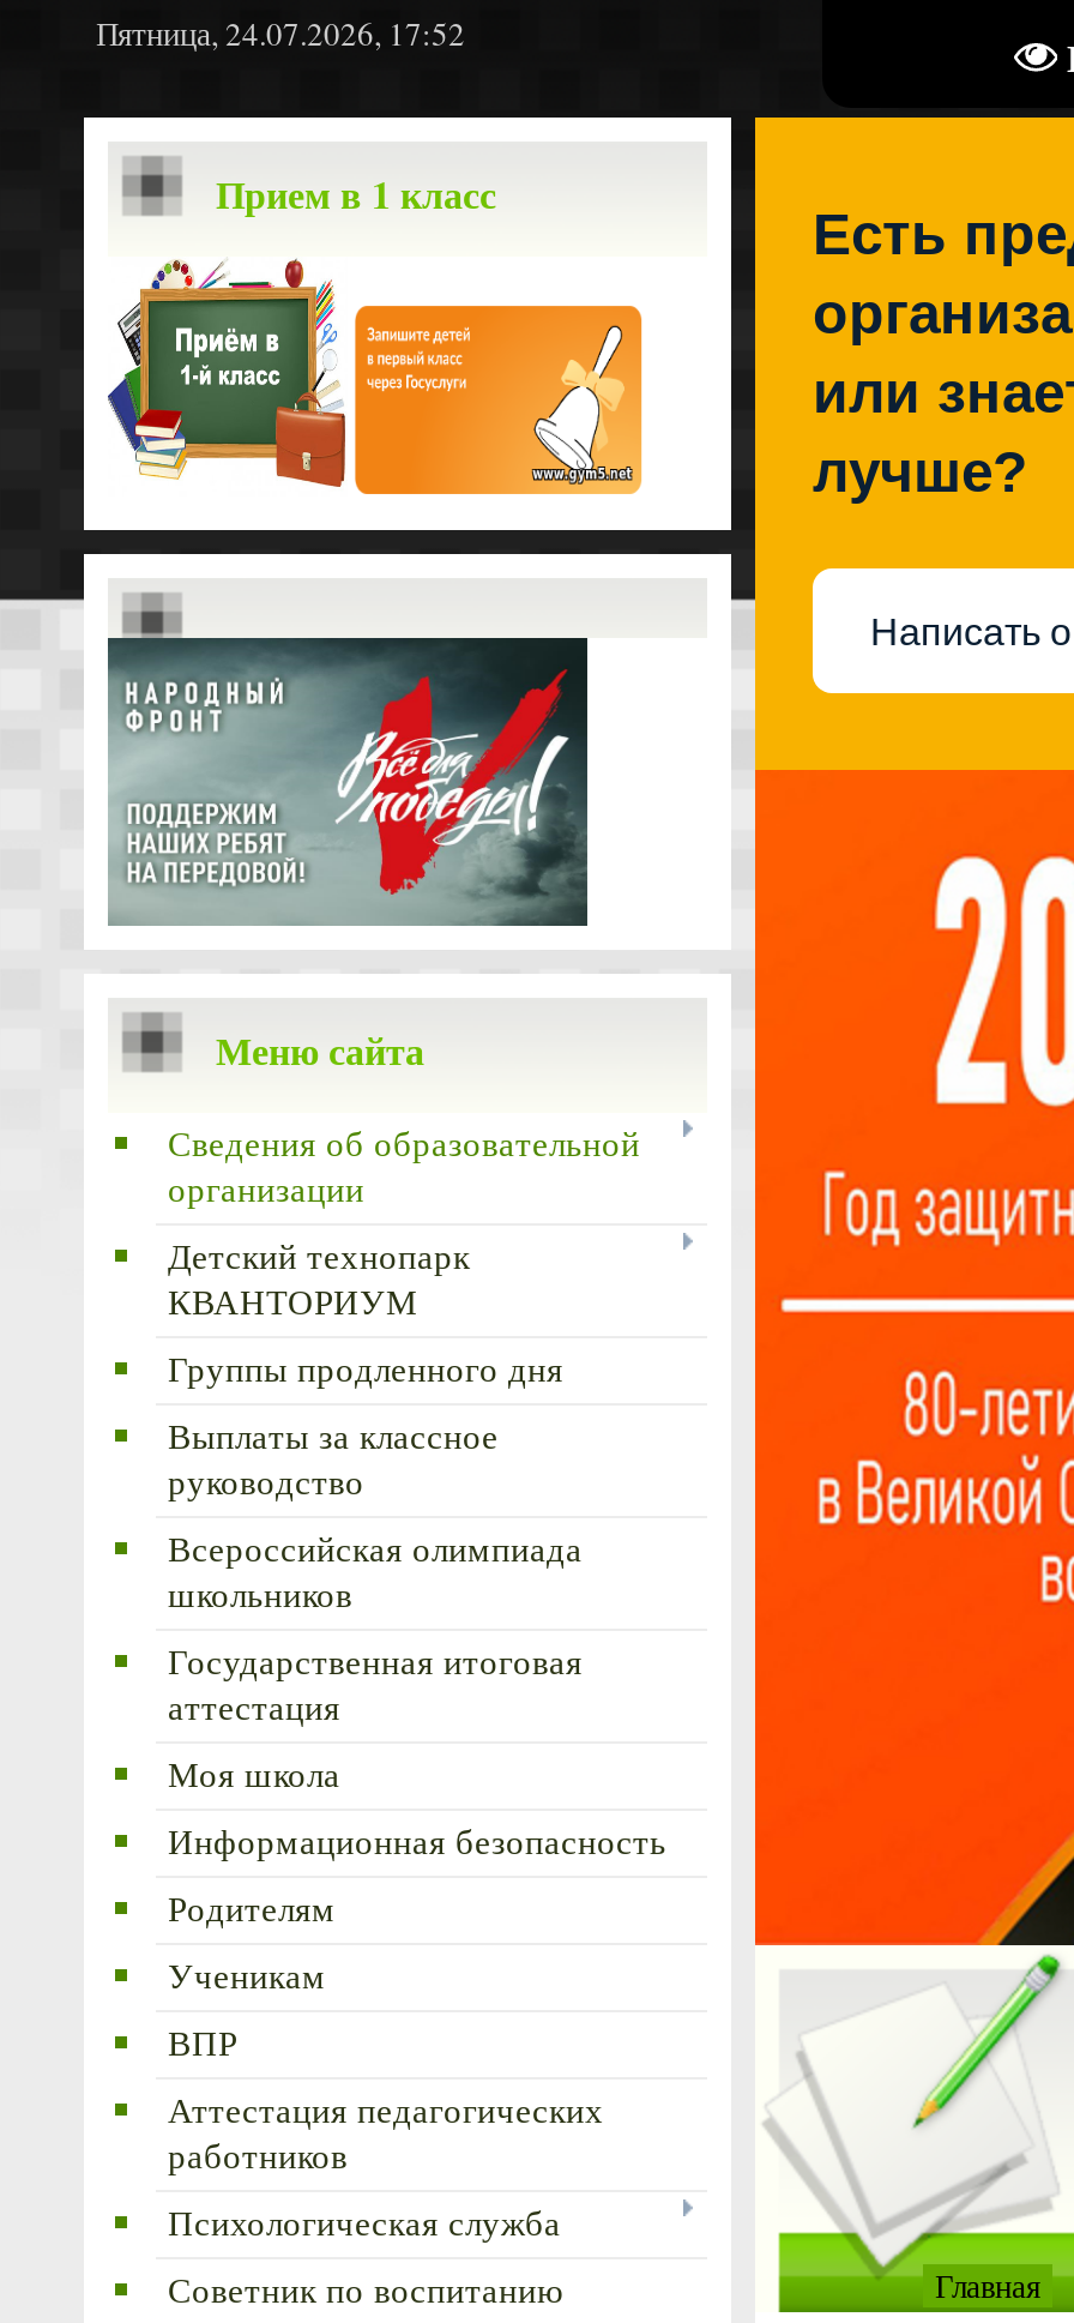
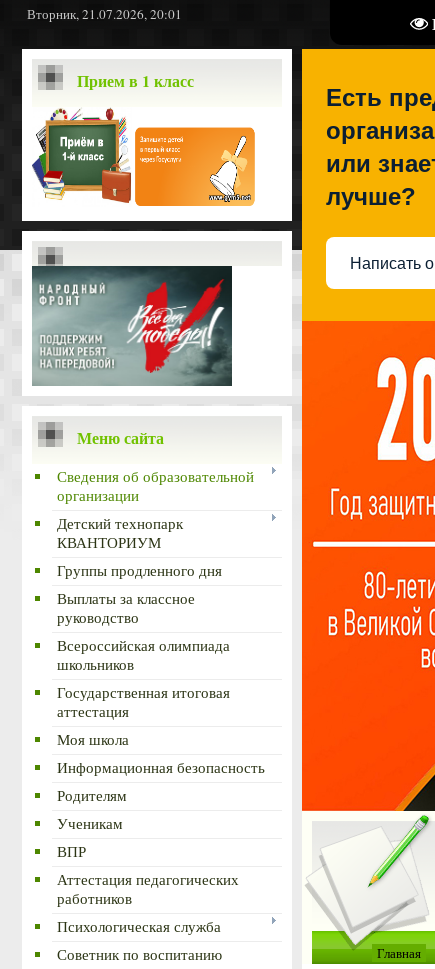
[96,12,465,55] Пятница, 24.07.2026, 17:52 -> [27,5,182,23] Вторник, 21.07.2026, 20:01

